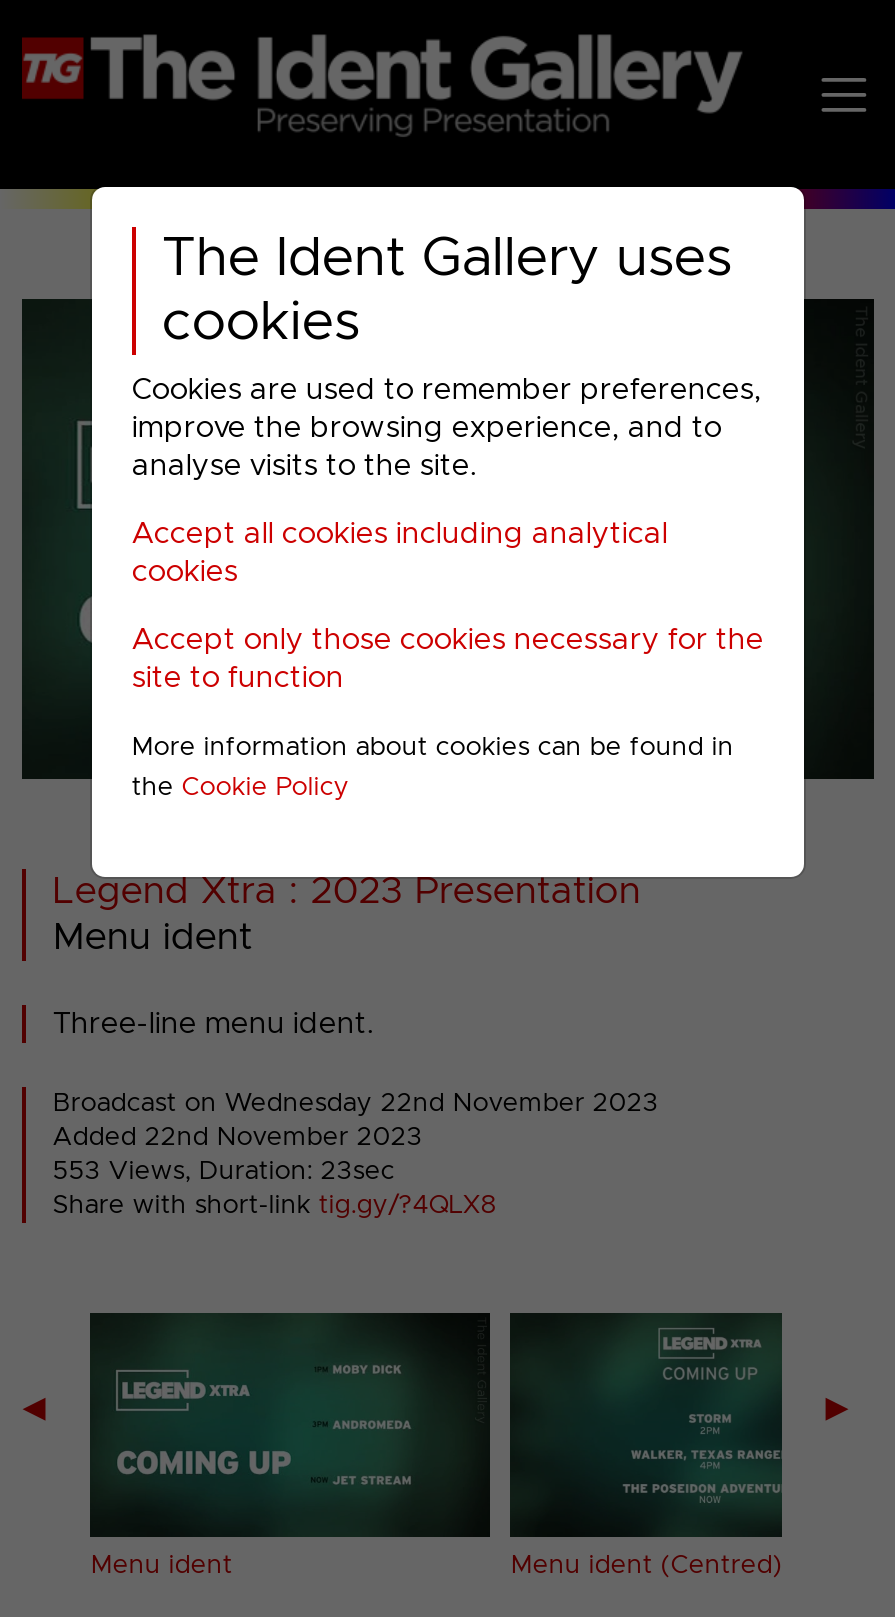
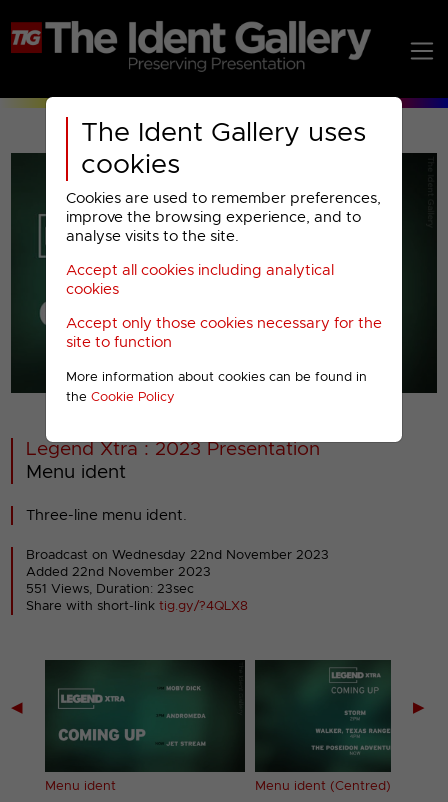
[52,1159,394,1185] 553 Views, Duration: 23sec -> [26,583,194,596] 551 Views, Duration: 23sec

